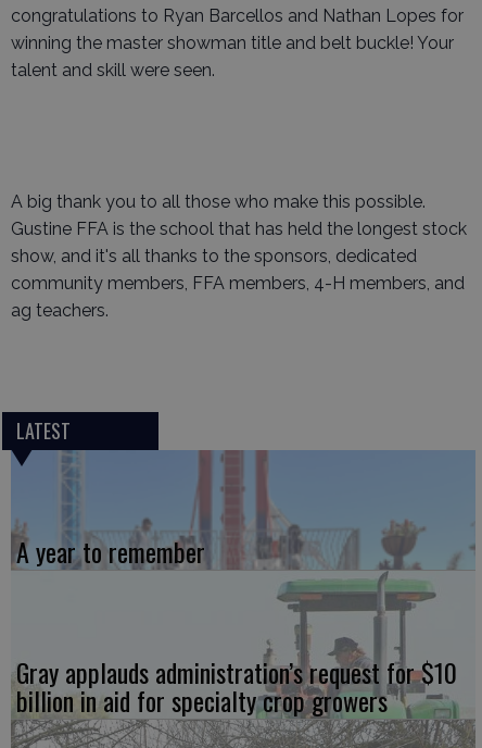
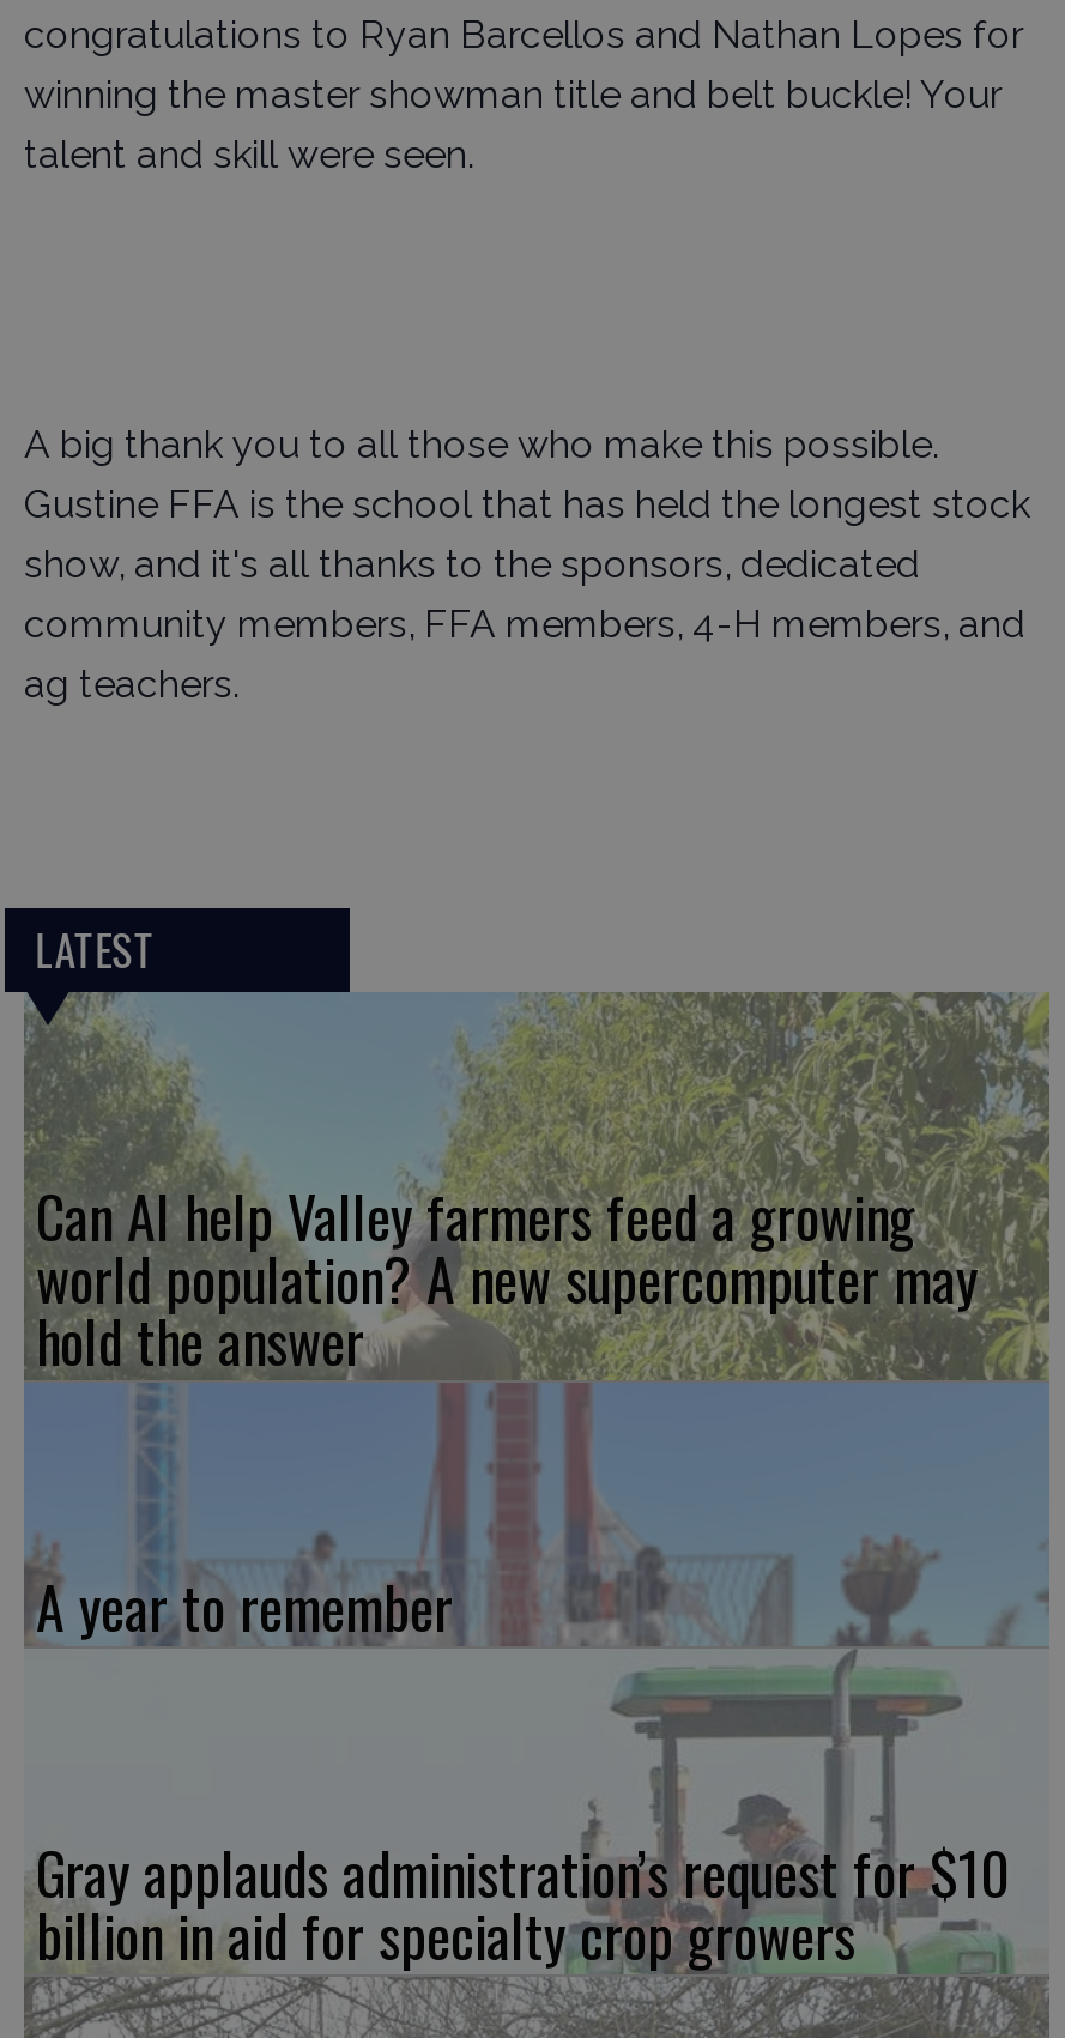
none -> [10,988,978,1382] [image] | Can AI help Valley farmers feed a growing | world population? A new supercomputer may | hold the answer
none -> [400,991,1052,1384] [image]

